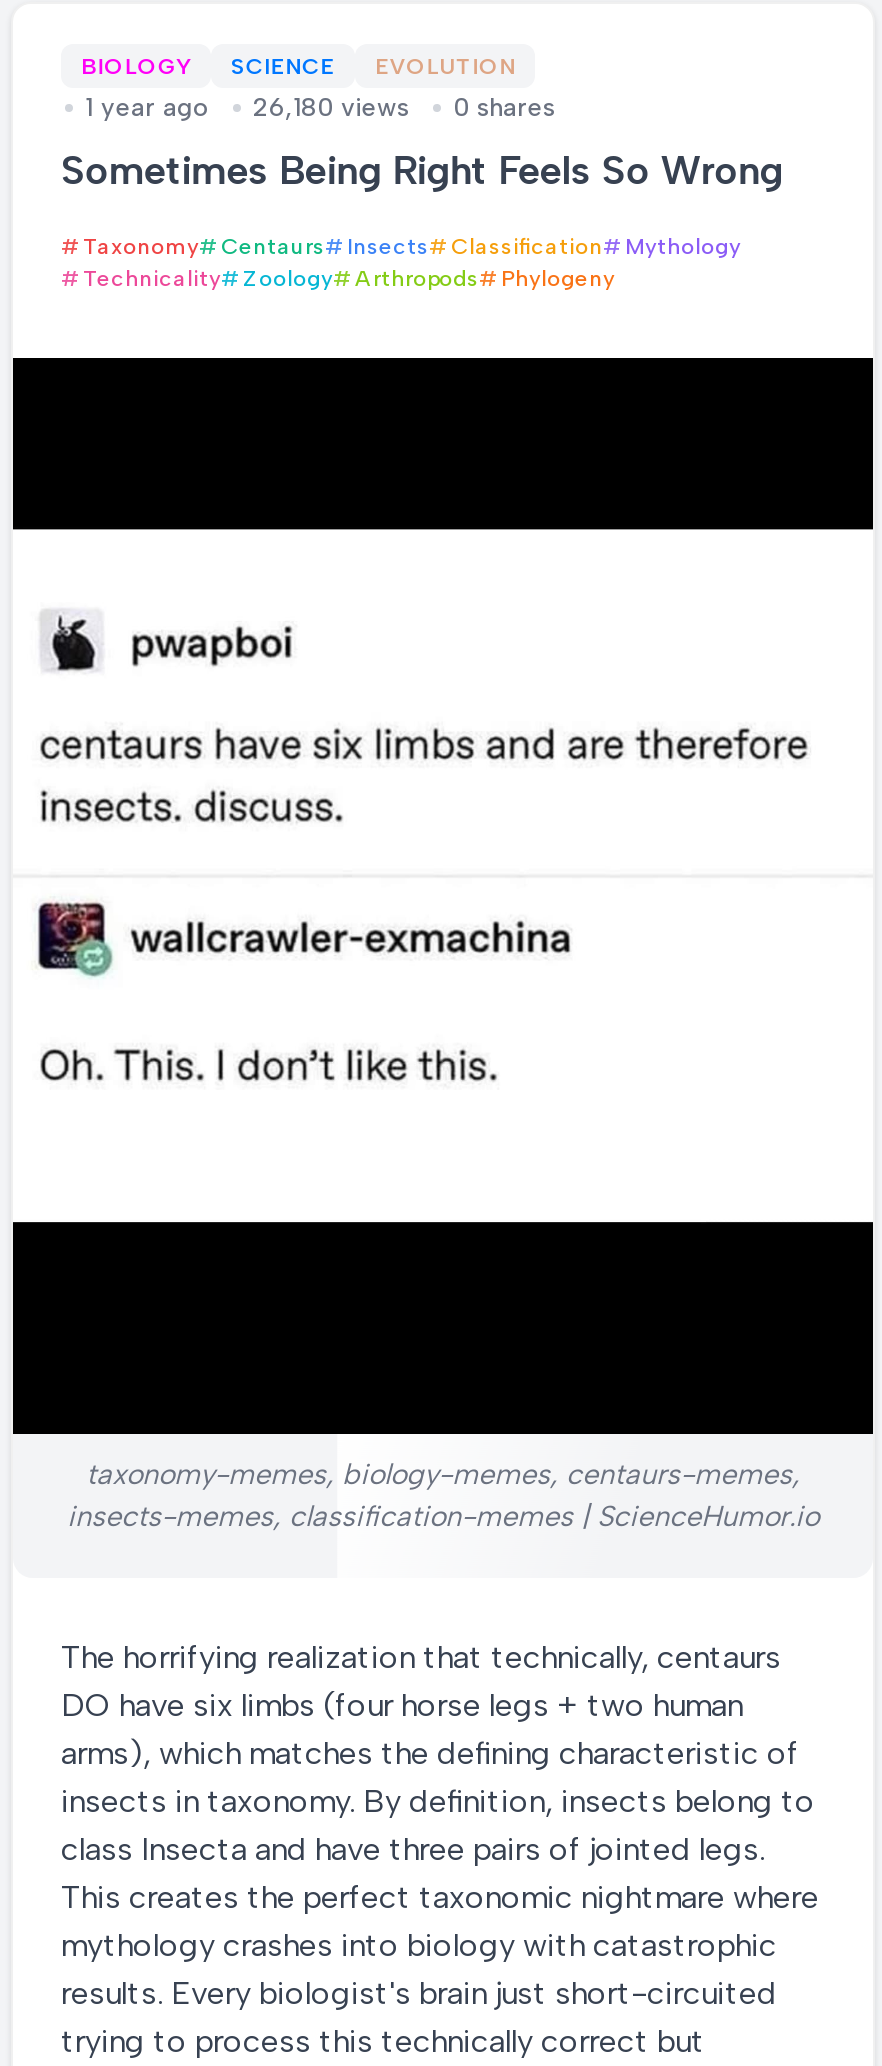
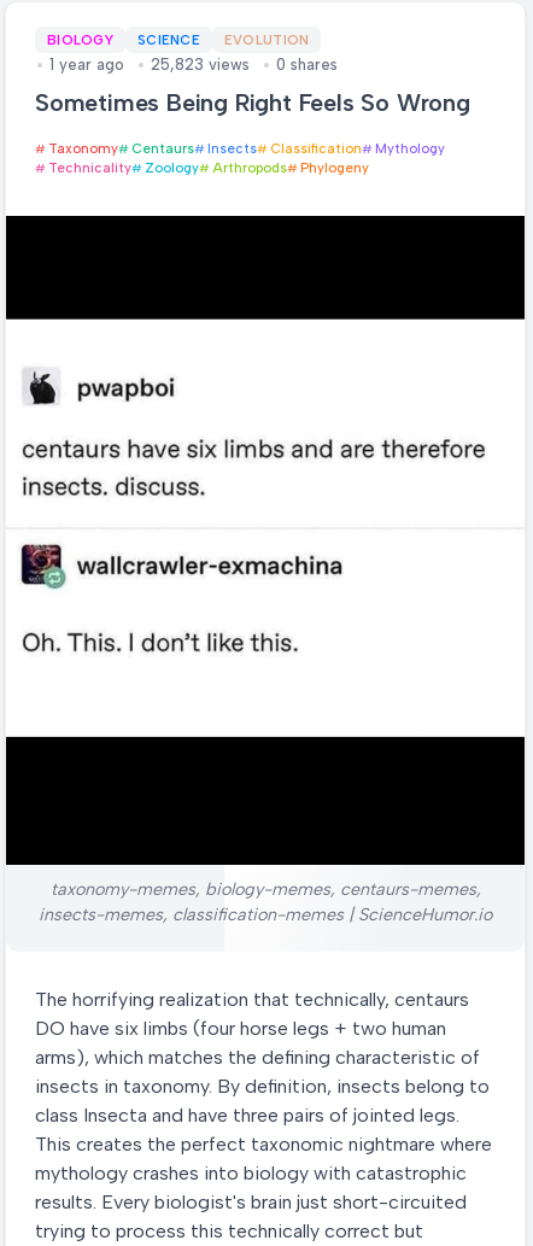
[253,92,409,122] 26,180 views -> [151,55,250,74] 25,823 views

